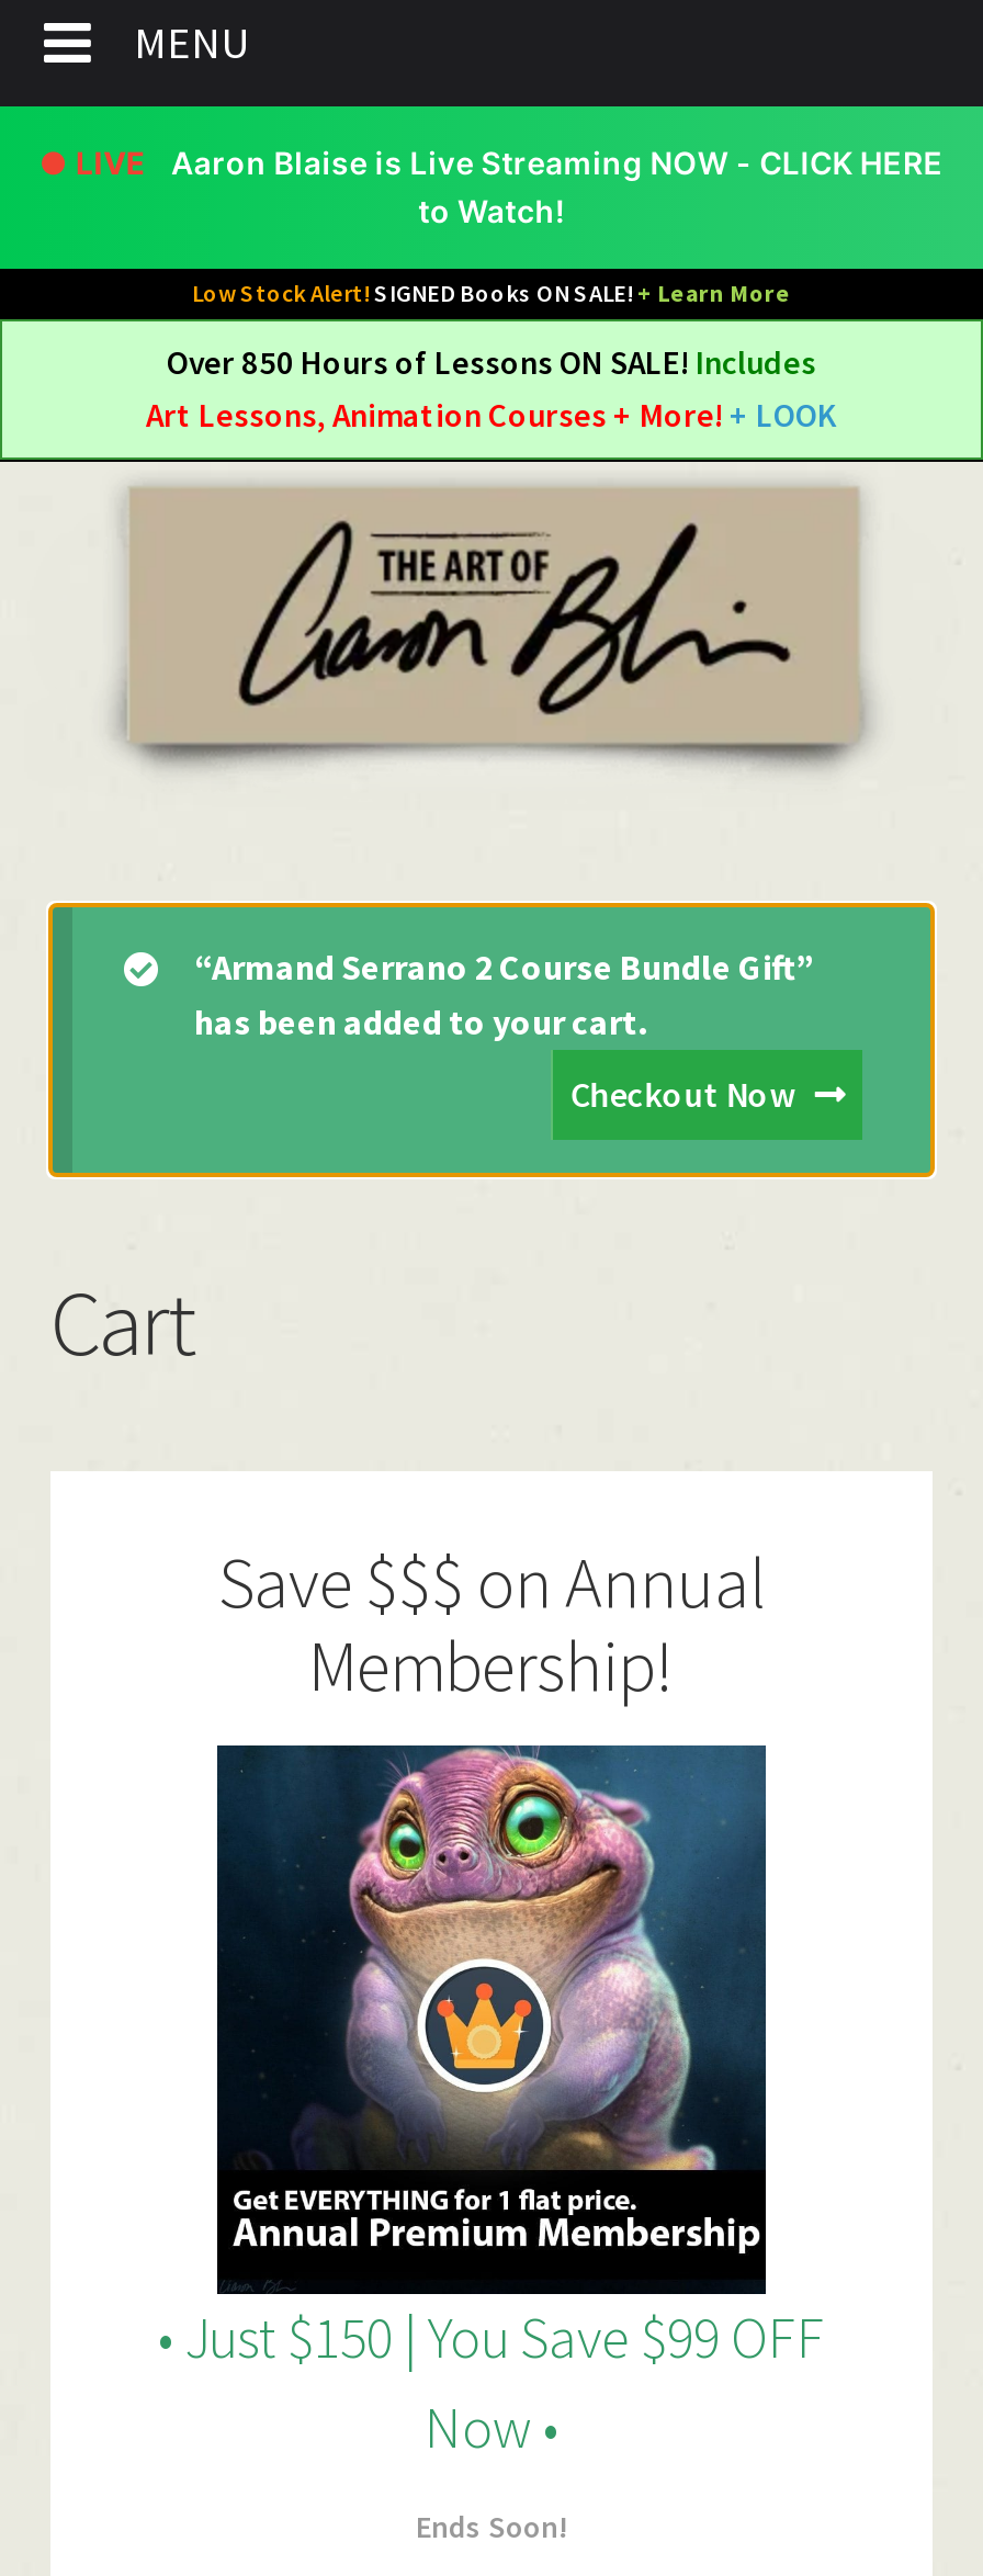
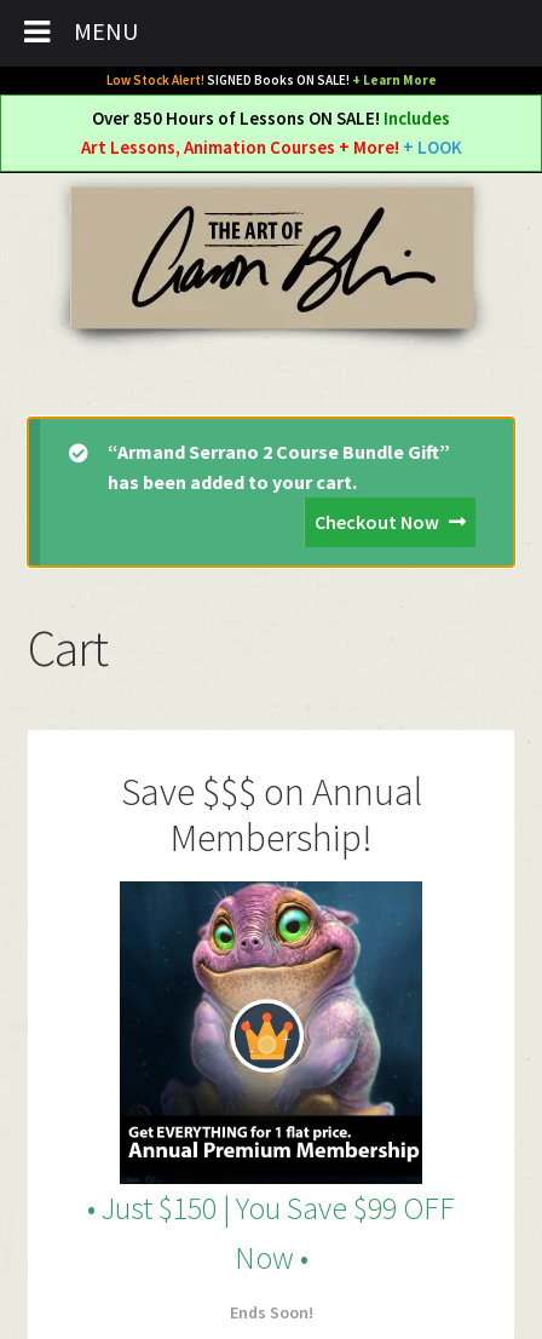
[7,104,976,271] [image] | Aaron Blaise is Live Streaming NOW - CLICK HERE | to Watch! -> none

